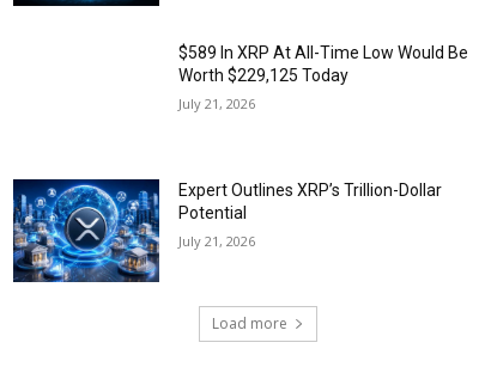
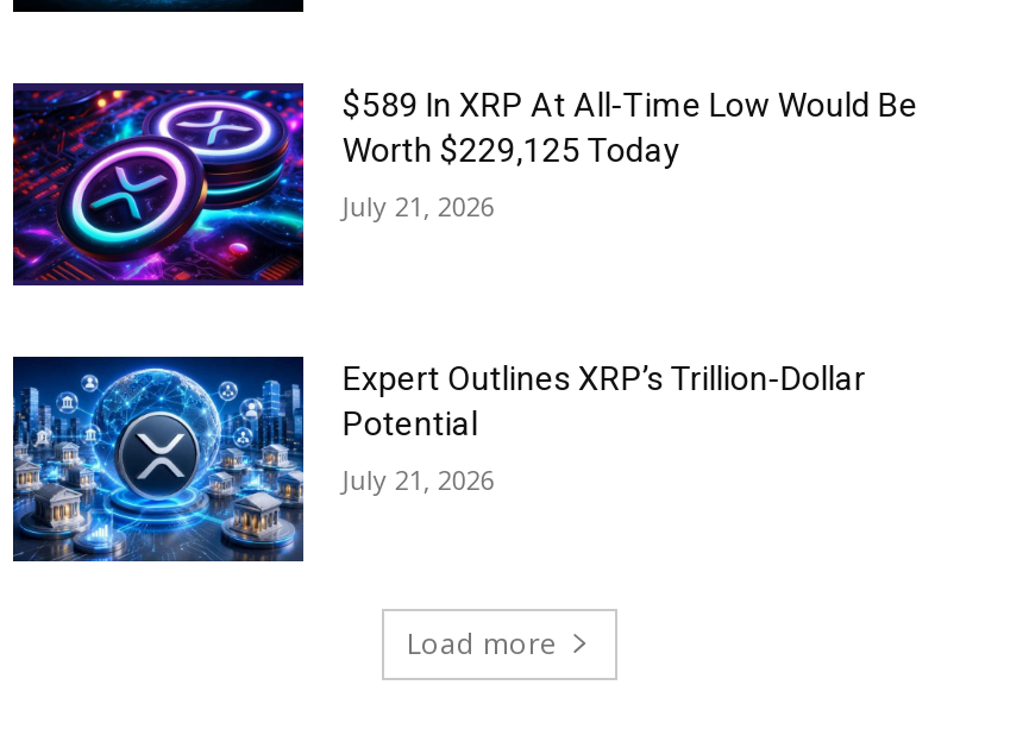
none -> [11,81,306,288] [image]

